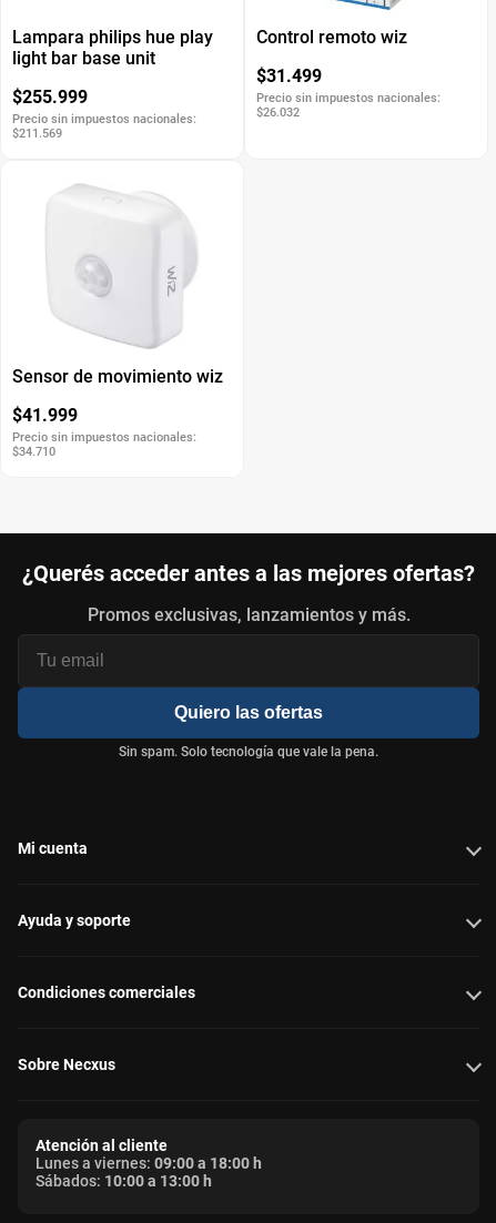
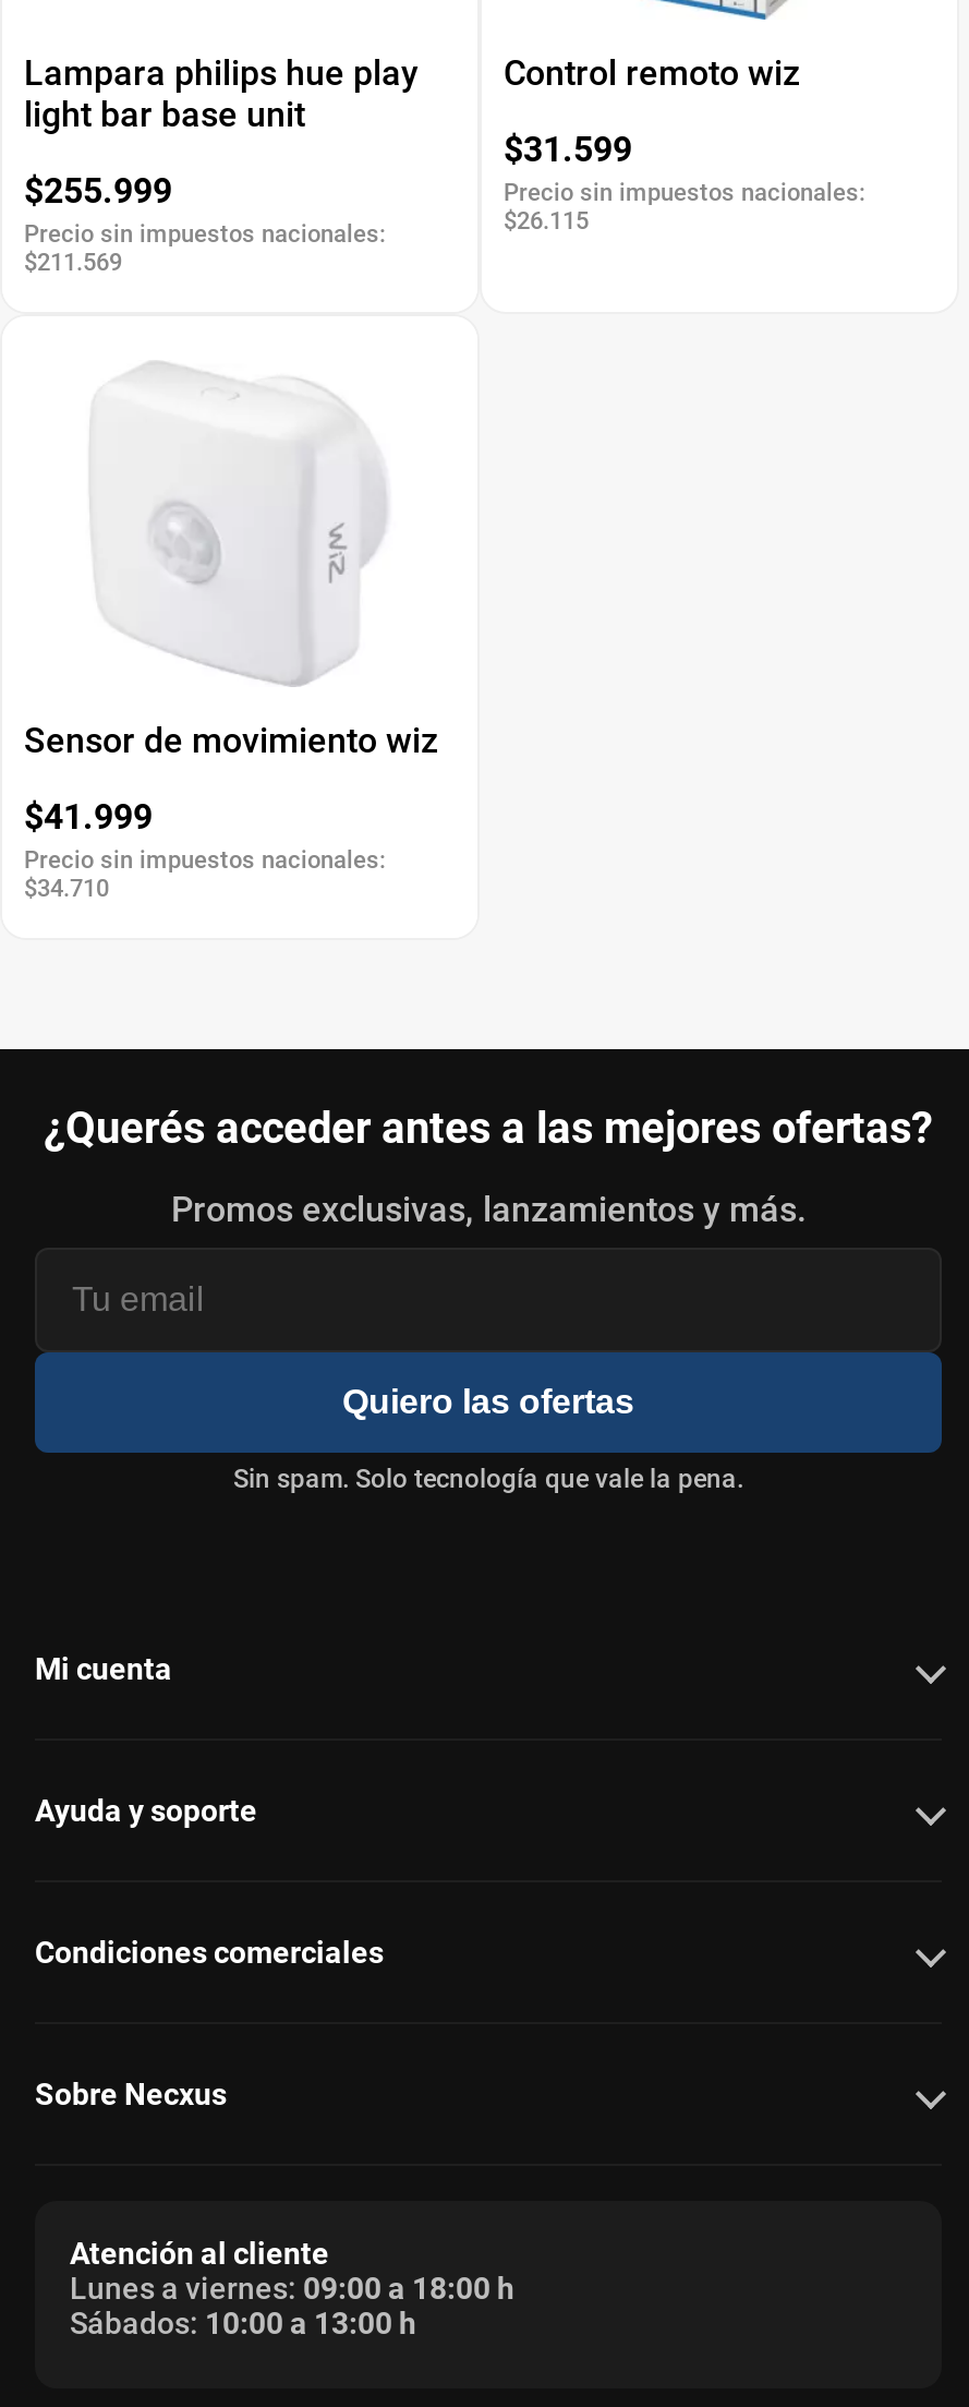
[256,65,322,86] $31.499 -> [504,129,632,170] $31.599
[256,105,300,120] $26.032 -> [504,207,589,236] $26.115

